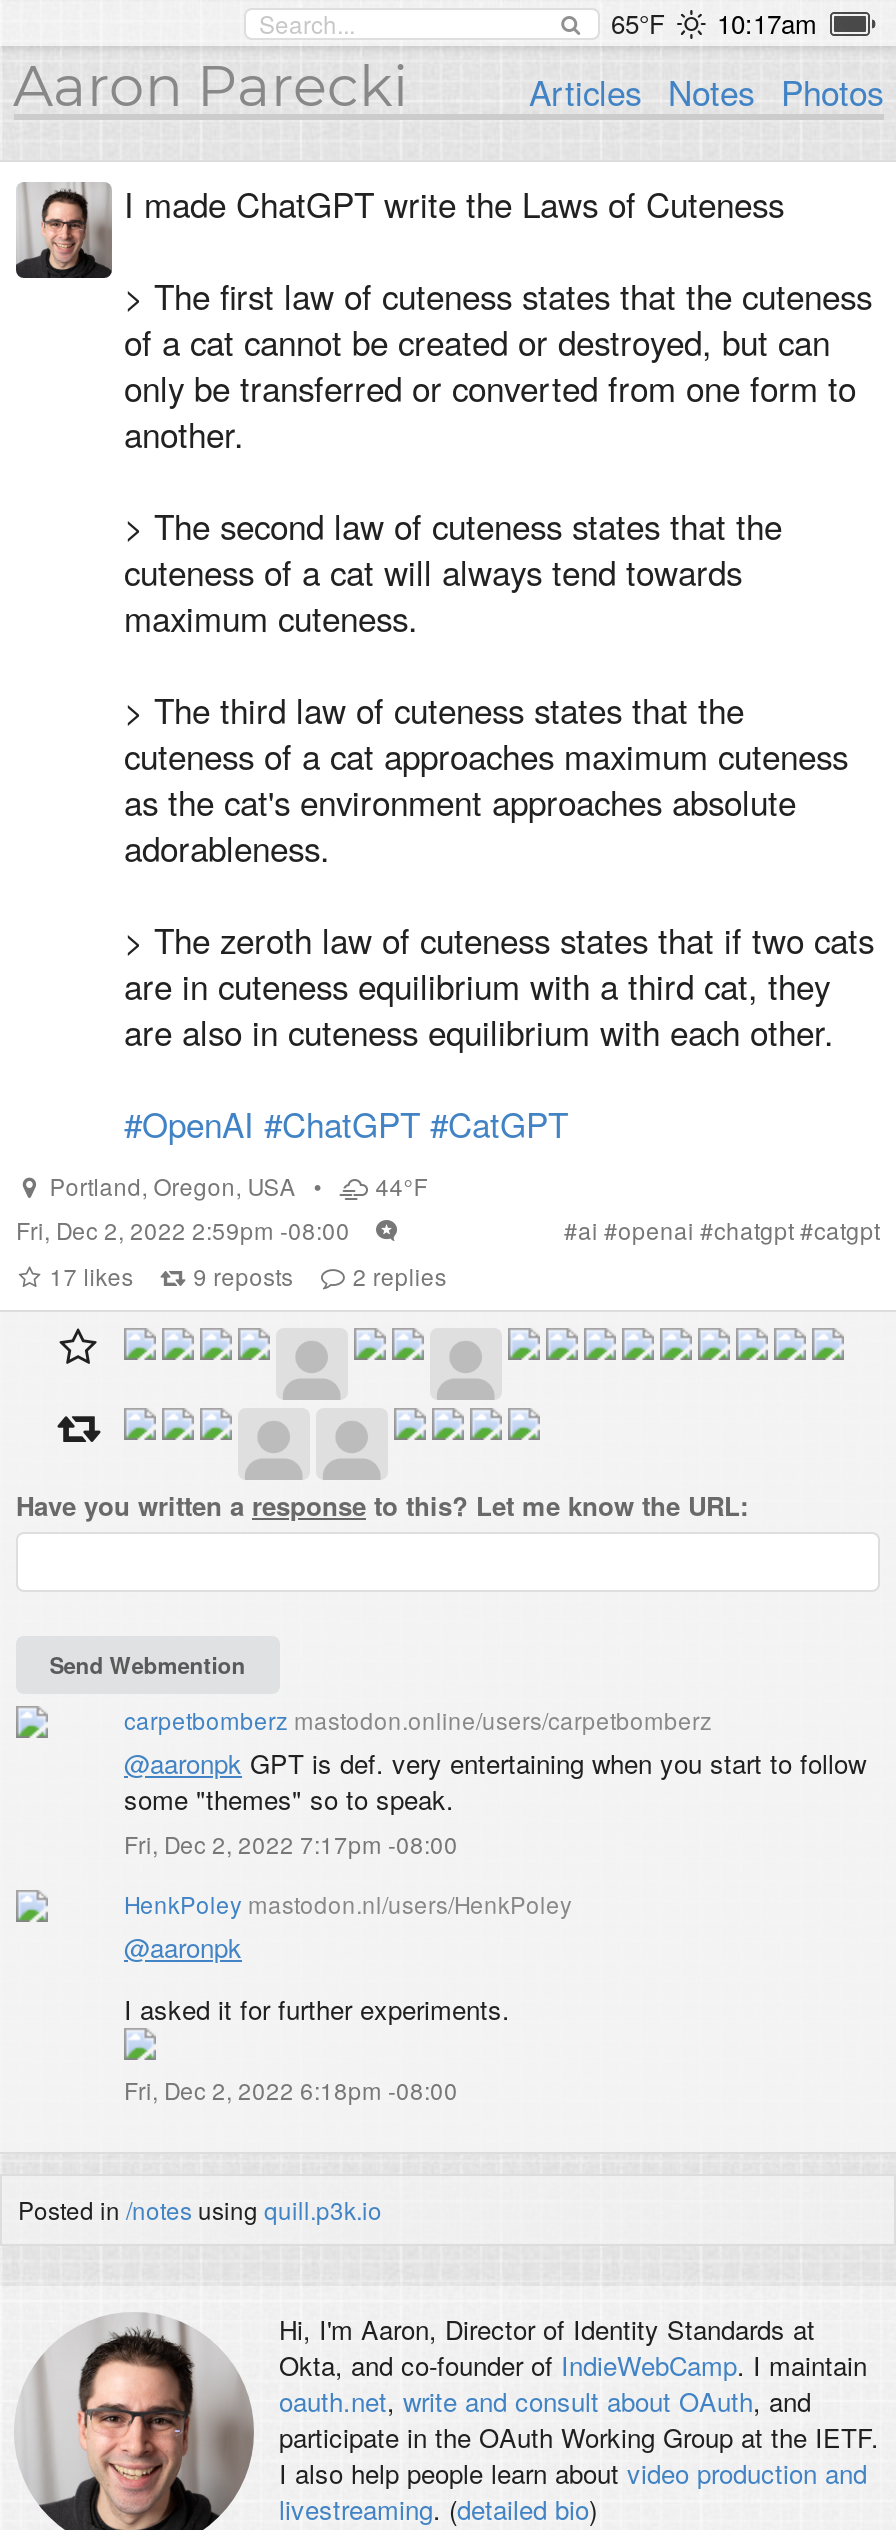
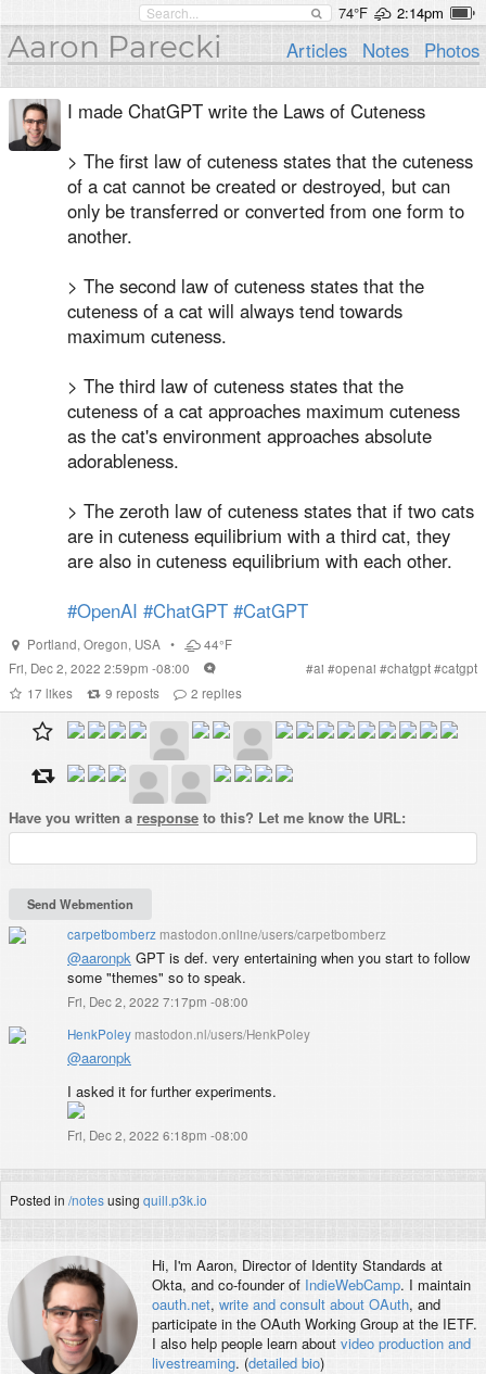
[611,4,817,42] 65°F | 10:17am -> [338,2,443,23] 74°F | 2:14pm

